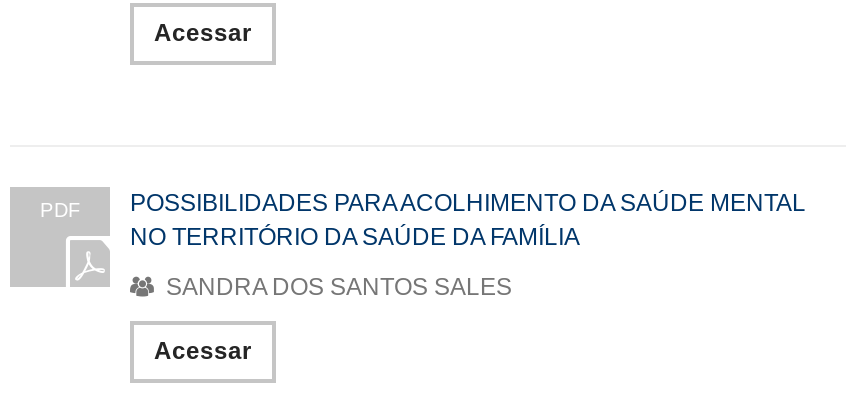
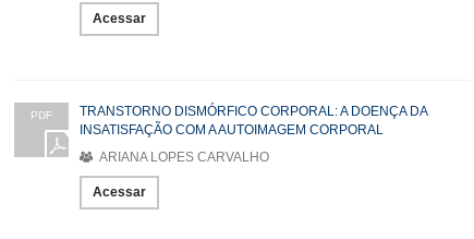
[130,189,806,251] POSSIBILIDADES PARA ACOLHIMENTO DA SAÚDE MENTAL | NO TERRITÓRIO DA SAÚDE DA FAMÍLIA -> [80,104,427,137] TRANSTORNO DISMÓRFICO CORPORAL: A DOENÇA DA | INSATISFAÇÃO COM A AUTOIMAGEM CORPORAL
[160,273,512,301] SANDRA DOS SANTOS SALES -> [96,149,269,165] ARIANA LOPES CARVALHO

